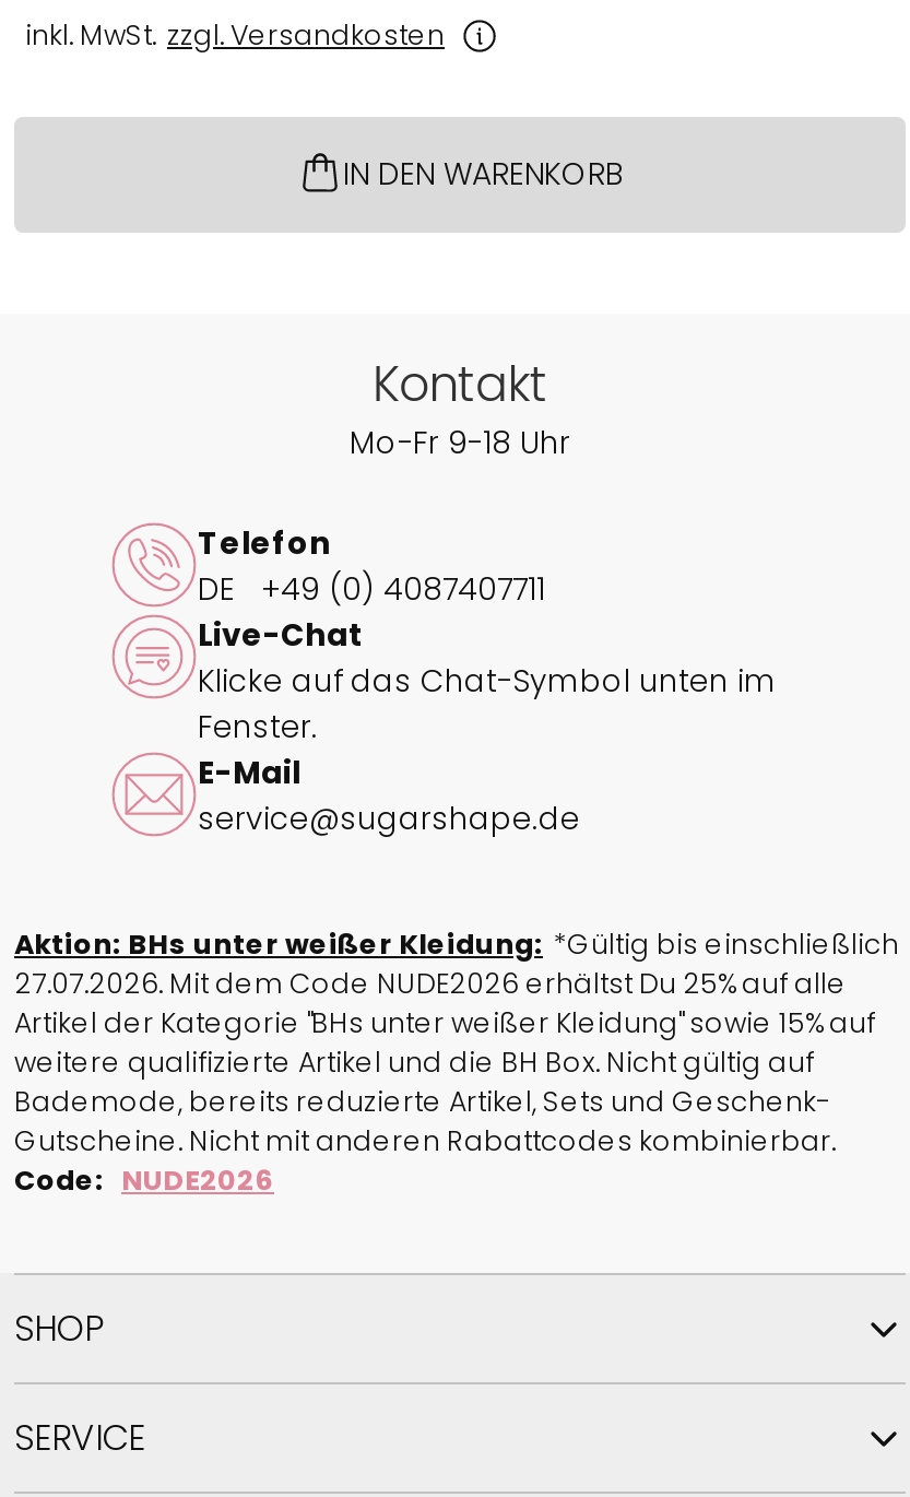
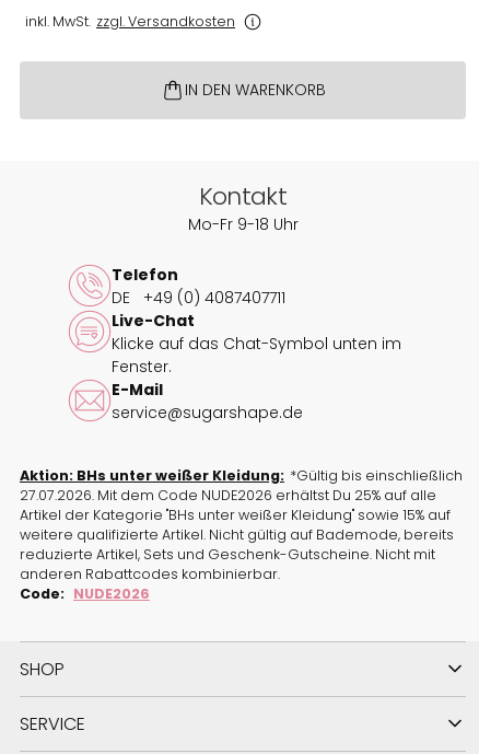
[14,1044,836,1159] weitere qualifizierte Artikel und die BH Box. Nicht gültig auf | Bademode, bereits reduzierte Artikel, Sets und Geschenk- | Gutscheine. Nicht mit anderen Rabattcodes kombinierbar. -> [20,525,454,583] weitere qualifizierte Artikel. Nicht gültig auf Bademode, bereits | reduzierte Artikel, Sets und Geschenk-Gutscheine. Nicht mit | anderen Rabattcodes kombinierbar.

